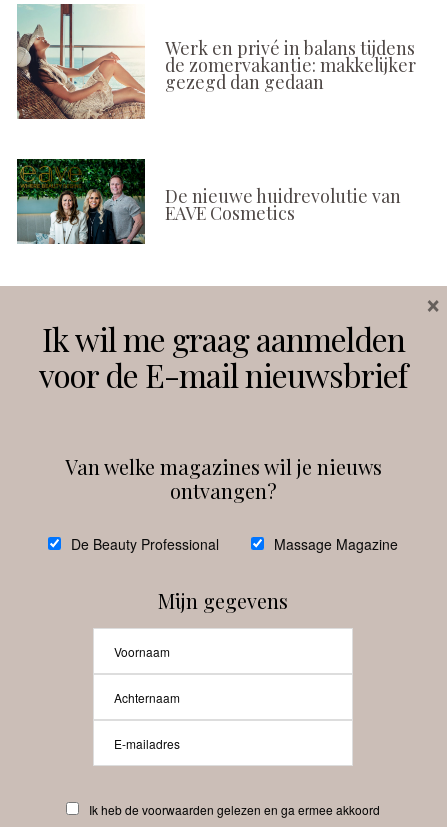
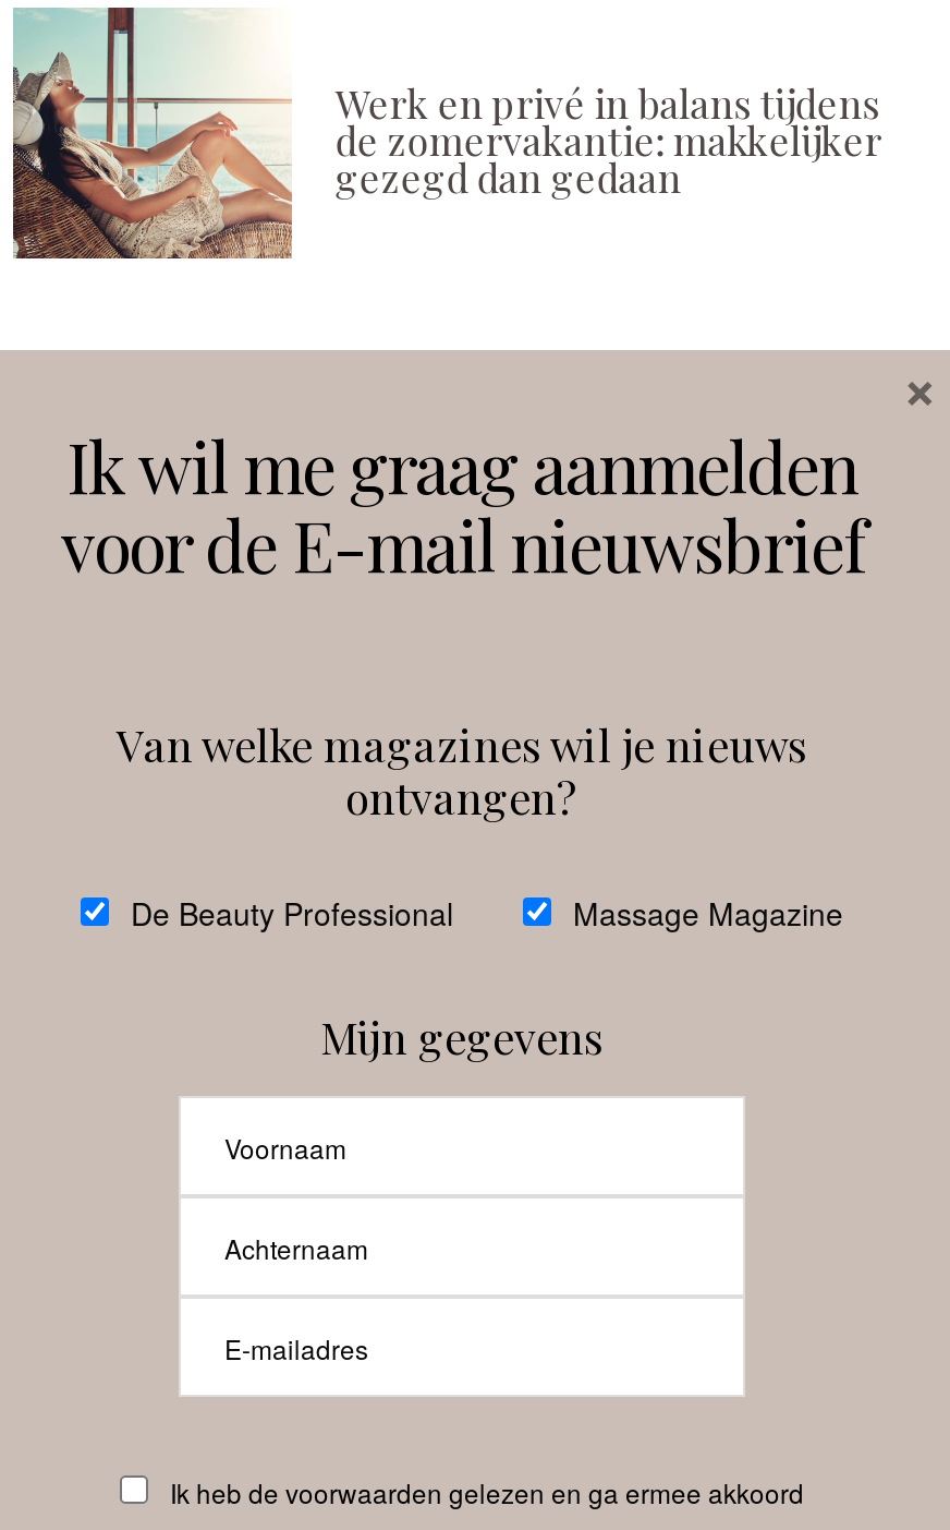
[16,158,401,244] [image] | De nieuwe huidrevolutie van | EAVE Cosmetics -> none

